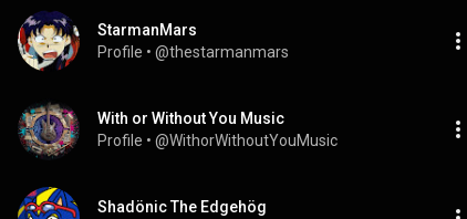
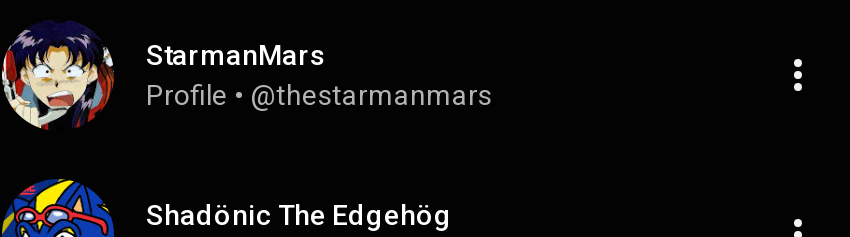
[19,101,338,159] [image] | With or Without You Music | Profile • @WithorWithoutYouMusic -> none

